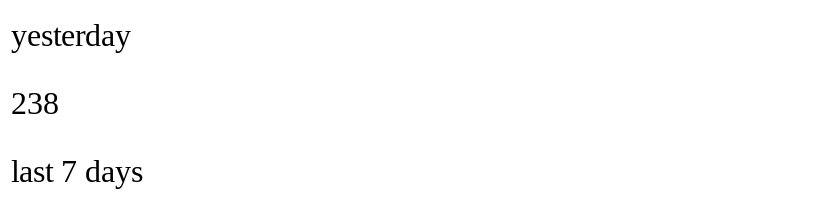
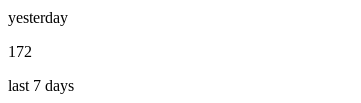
[11,85,59,119] 238 -> [8,43,32,60] 172

